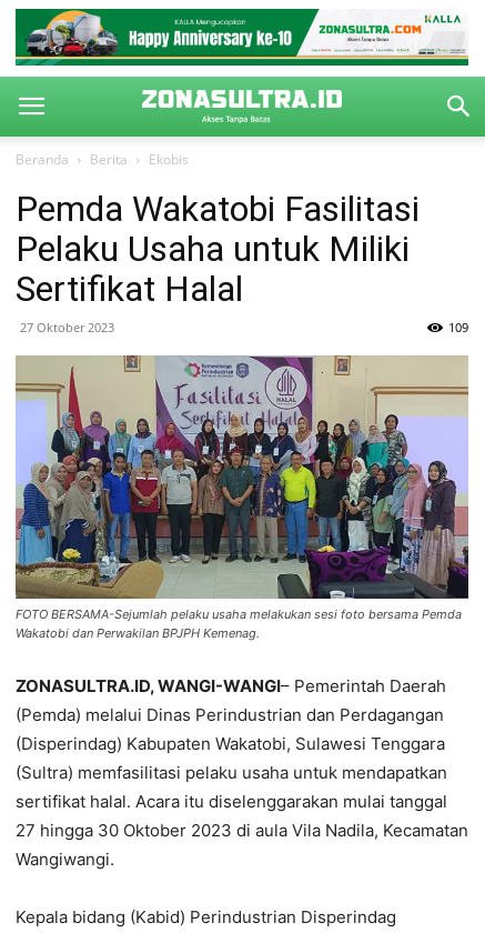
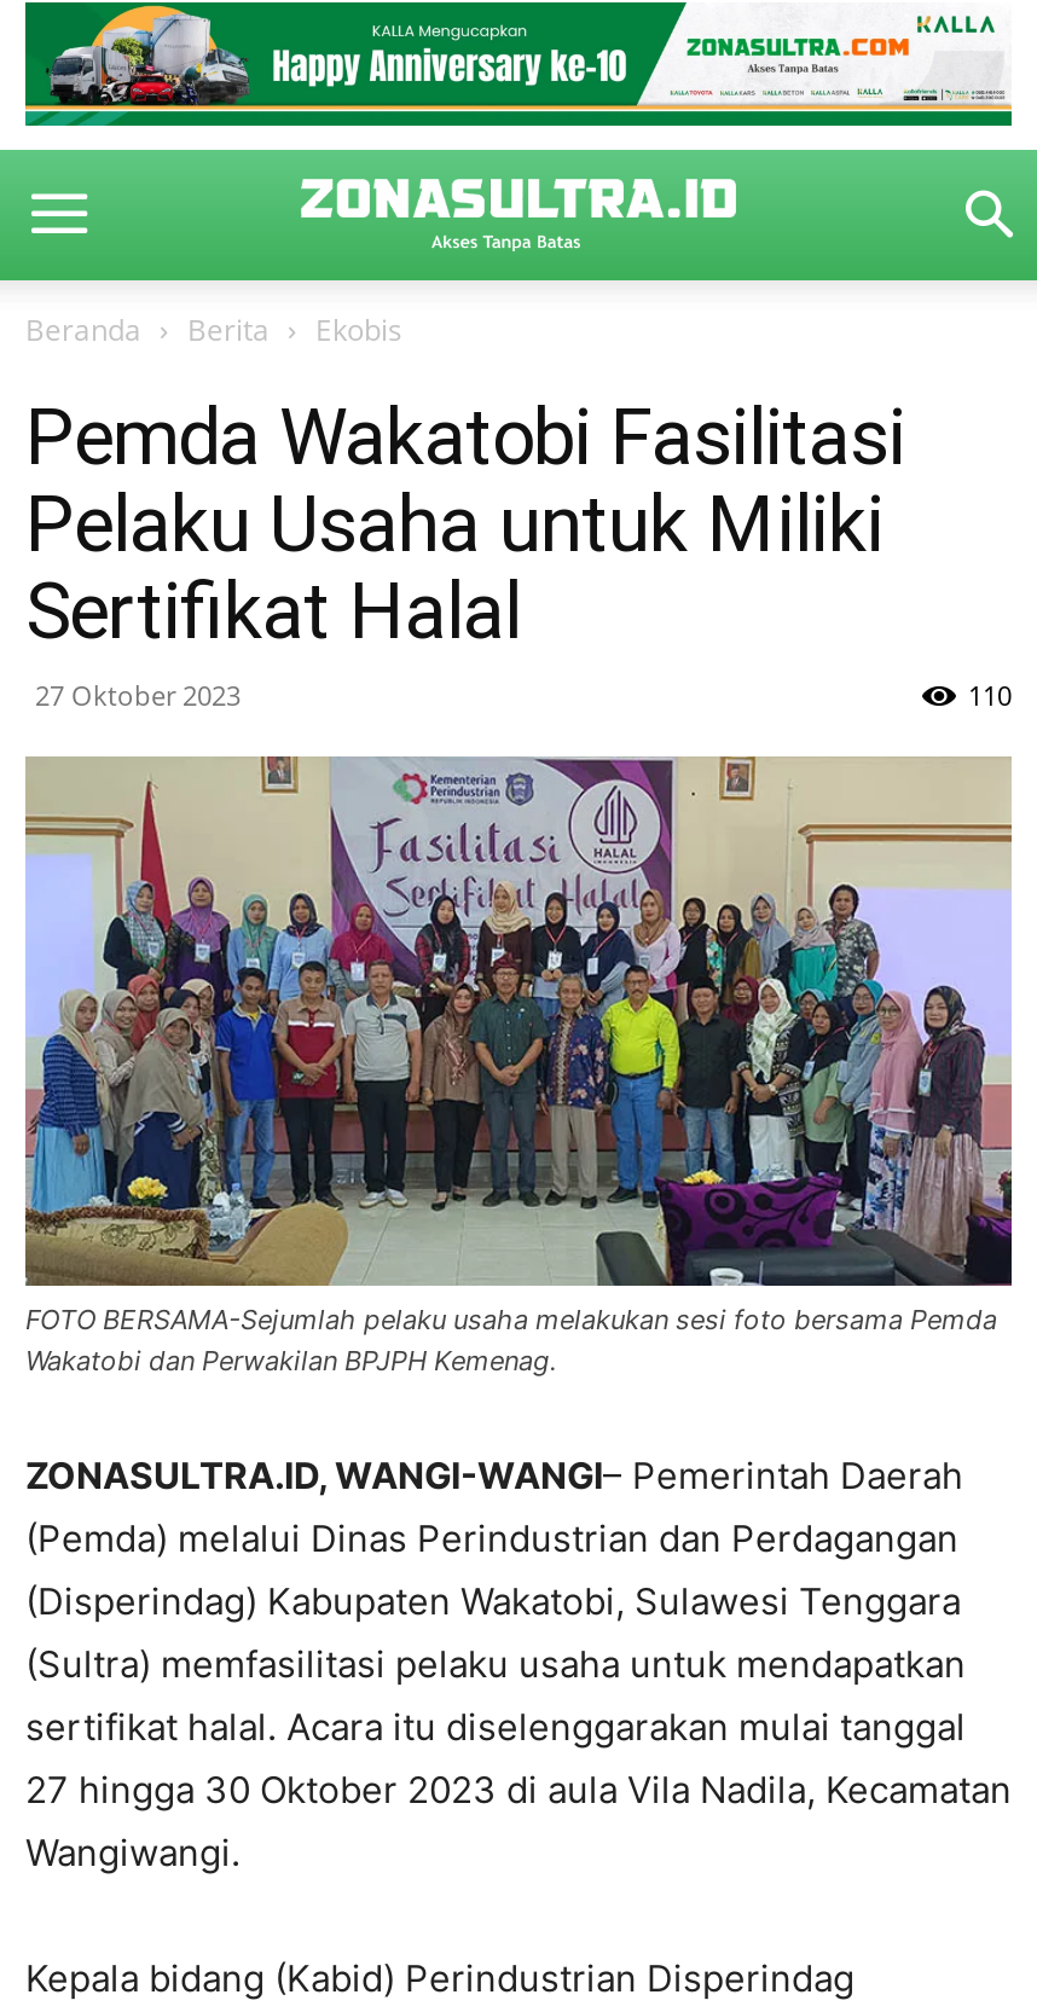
[448,319,468,335] 109 -> [968,677,1012,713] 110

